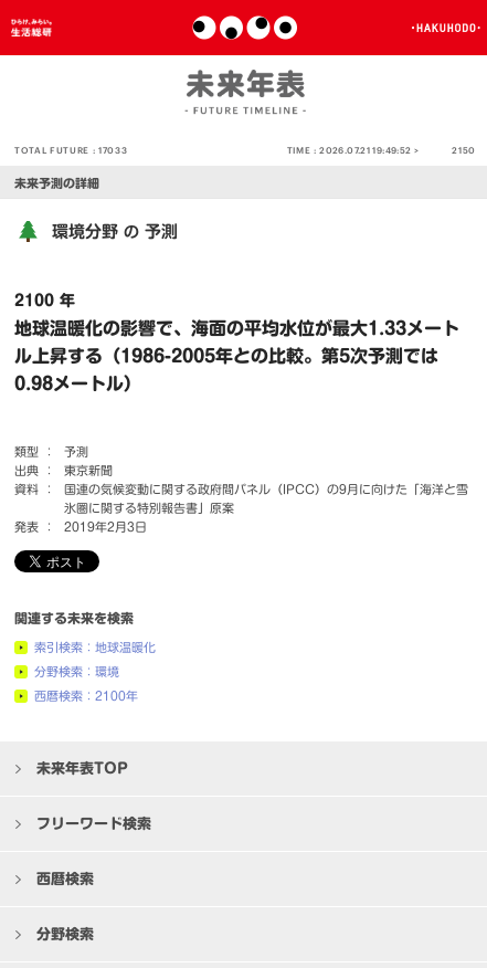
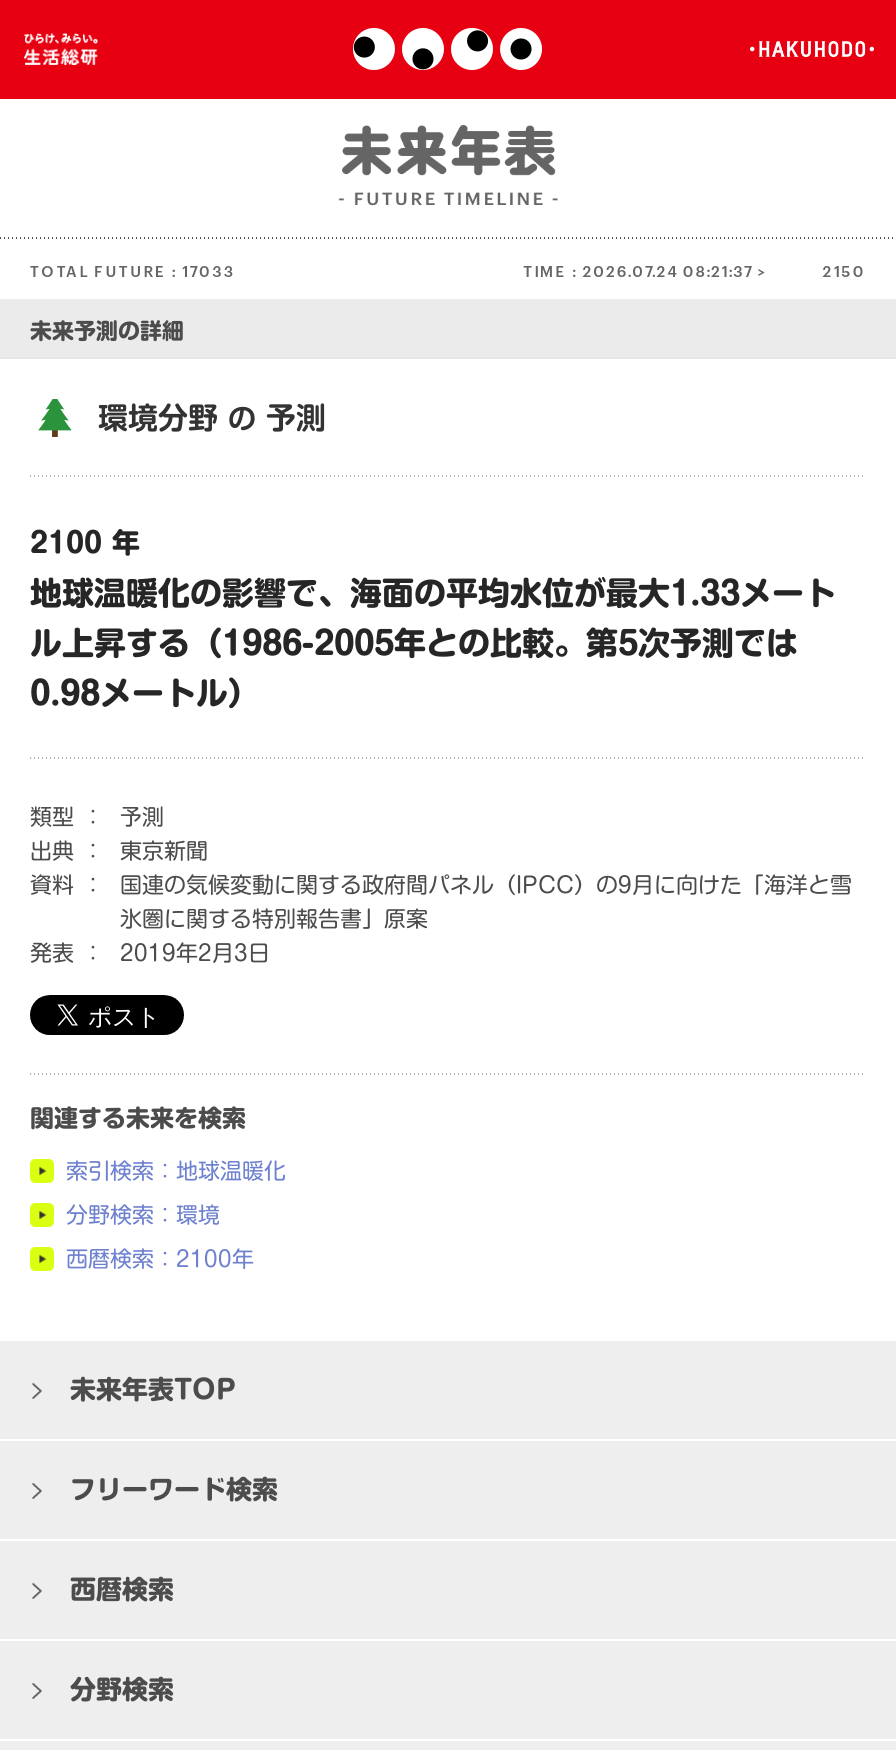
[287,143,419,155] TIME : 2026.07.21 19:49:52 > -> [523,258,766,280] TIME : 2026.07.24 08:21:37 >

